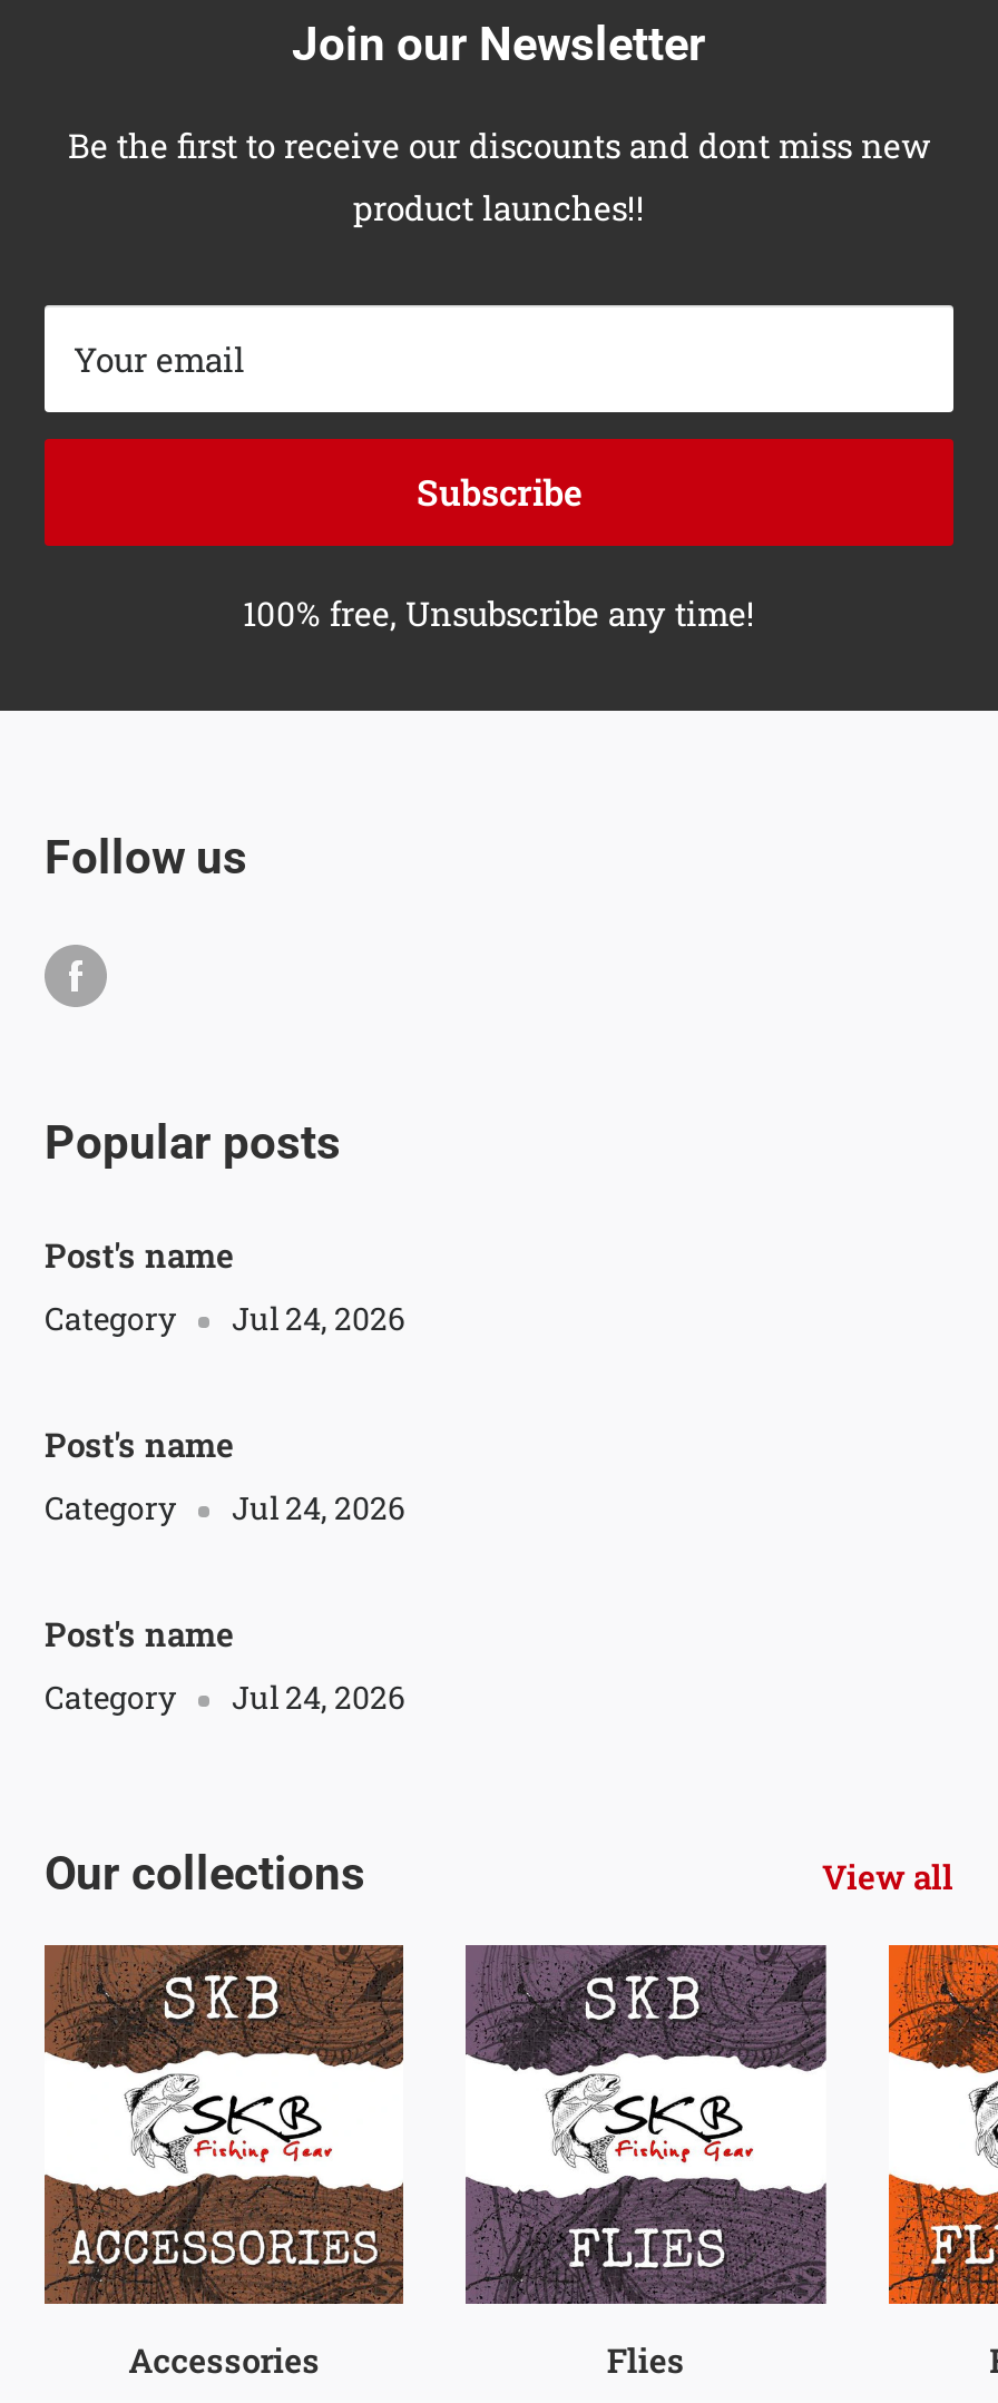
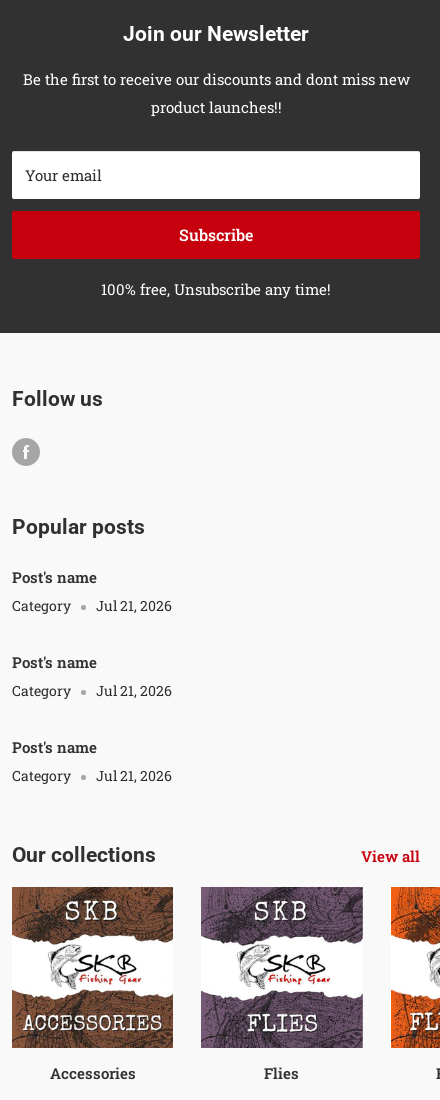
[45,1297,405,1339] Category Jul 24, 2026 -> [12,596,172,615] Category Jul 21, 2026
[45,1486,405,1528] Category Jul 24, 2026 -> [12,681,172,700] Category Jul 21, 2026
[45,1676,405,1718] Category Jul 24, 2026 -> [12,766,172,785] Category Jul 21, 2026

